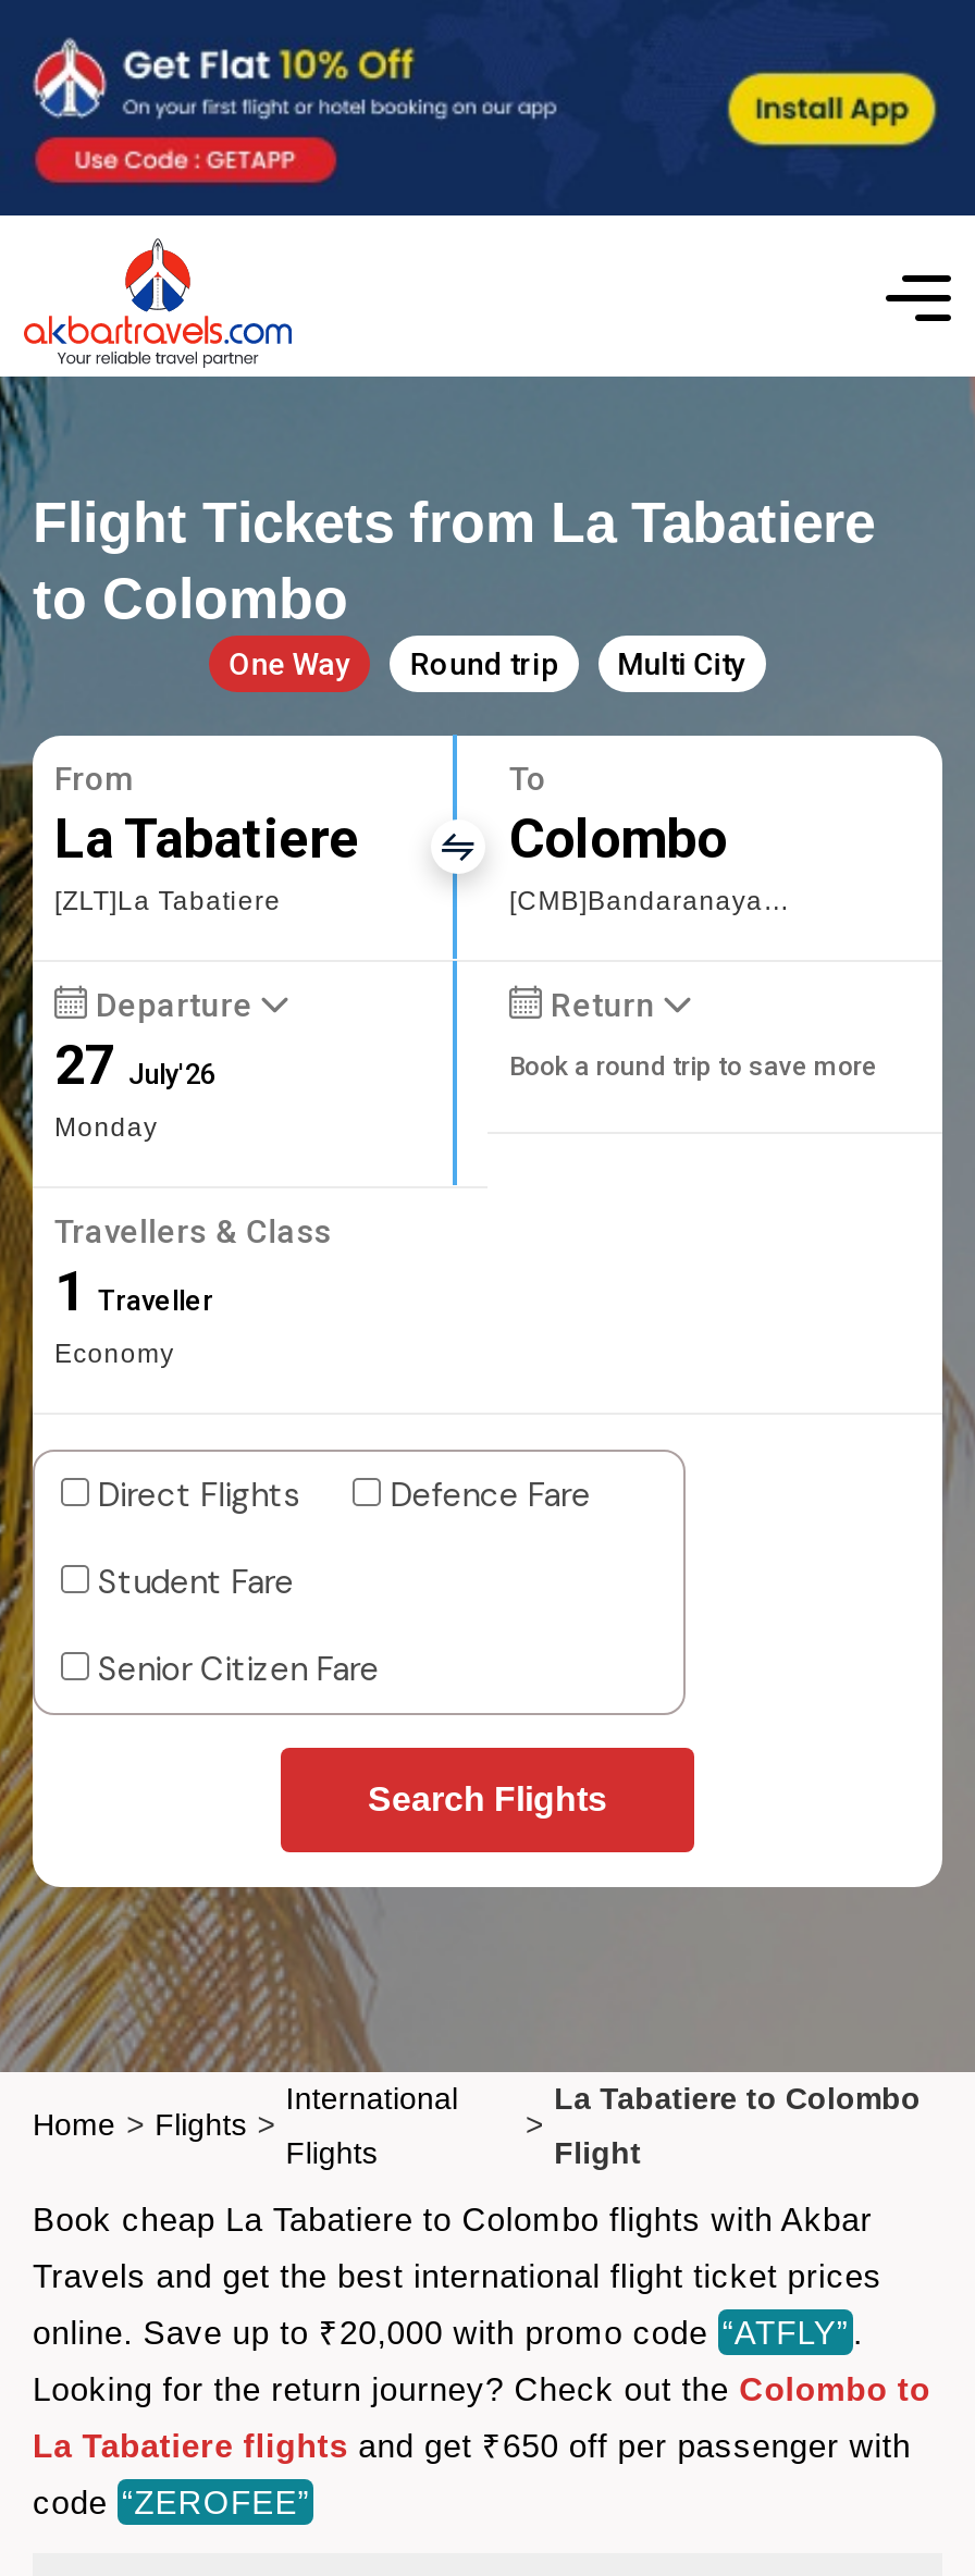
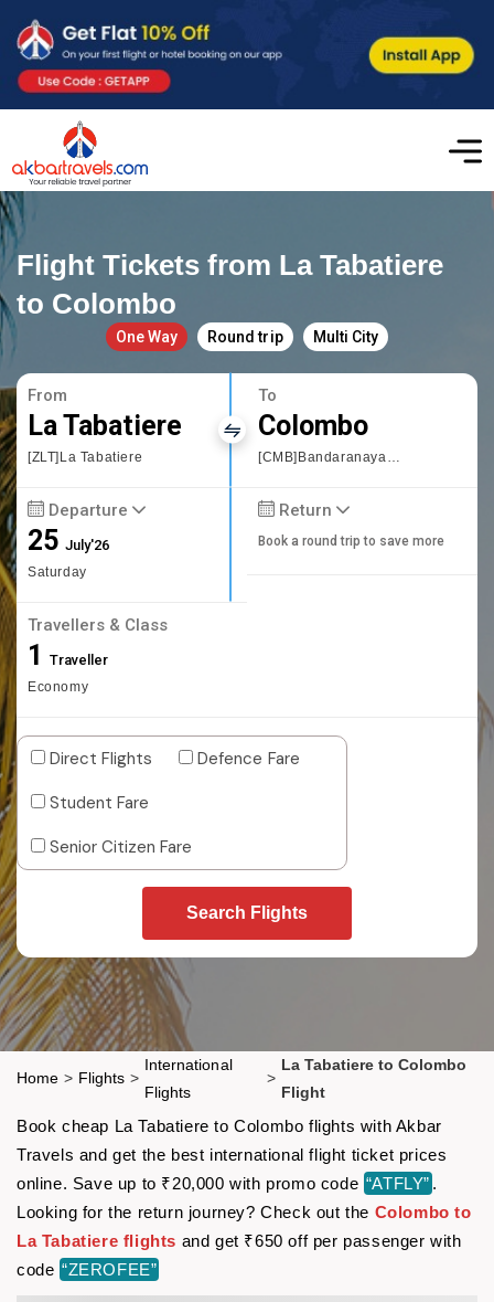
[54,1034,215,1142] 27 July'26 | Monday -> [28,524,109,580] 25 July'26 | Saturday

